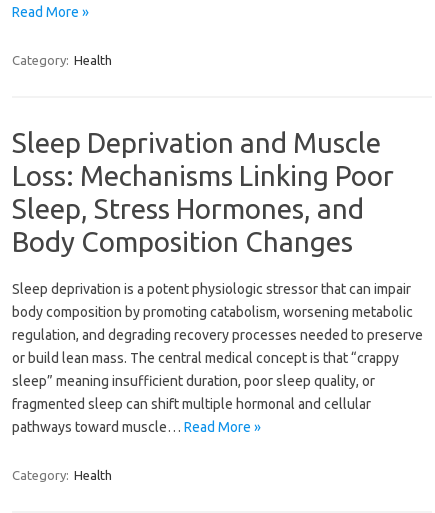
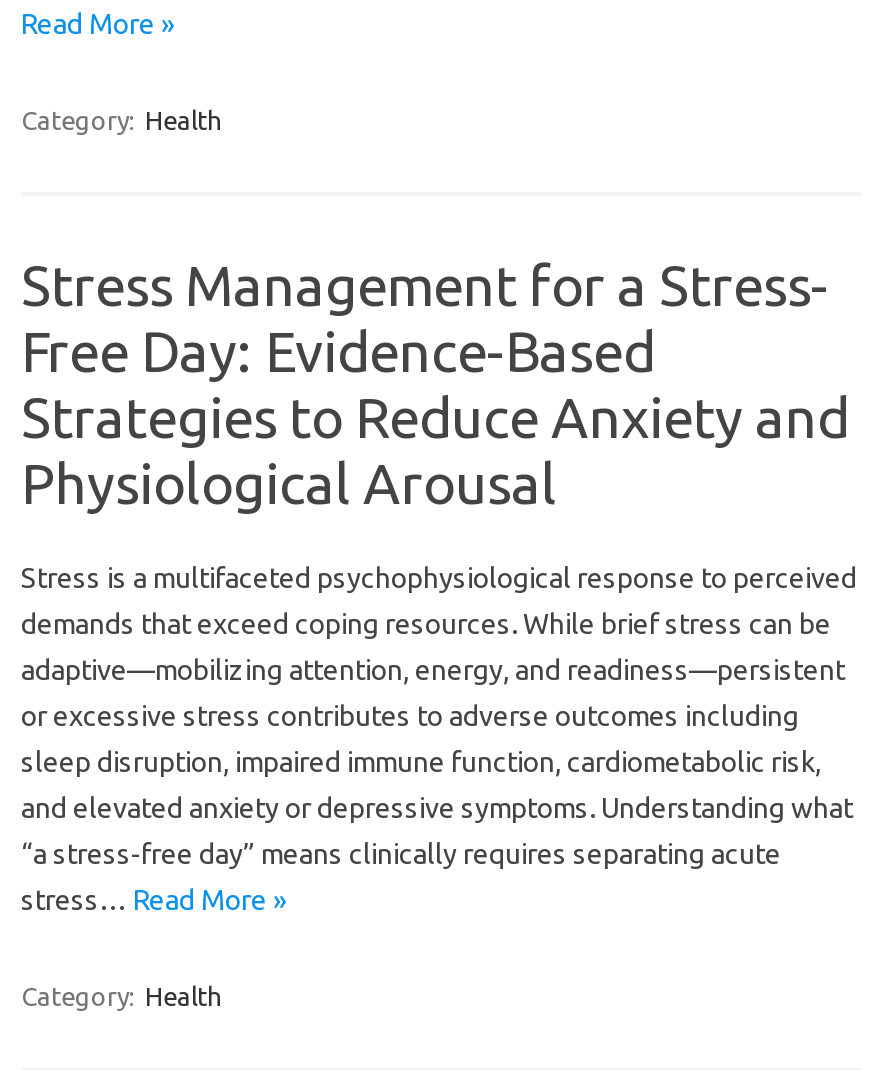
[12,127,394,257] Sleep Deprivation and Muscle | Loss: Mechanisms Linking Poor | Sleep, Stress Hormones, and | Body Composition Changes -> [21,254,849,514] Stress Management for a Stress- | Free Day: Evidence-Based | Strategies to Reduce Anxiety and | Physiological Arousal
[12,281,423,435] Sleep deprivation is a potent physiologic stressor that can impair | body composition by promoting catabolism, worsening metabolic | regulation, and degrading recovery processes needed to preserve | or build lean mass. The central medical concept is that “crappy | sleep” meaning insufficient duration, poor sleep quality, or | fragmented sleep can shift multiple hormonal and cellular | pathways toward muscle… Read More » -> [21,562,857,916] Stress is a multifaceted psychophysiological response to perceived | demands that exceed coping resources. While brief stress can be | adaptive—mobilizing attention, energy, and readiness—persistent | or excessive stress contributes to adverse outcomes including | sleep disruption, impaired immune function, cardiometabolic risk, | and elevated anxiety or depressive symptoms. Understanding what | “a stress-free day” means clinically requires separating acute | stress… Read More »

